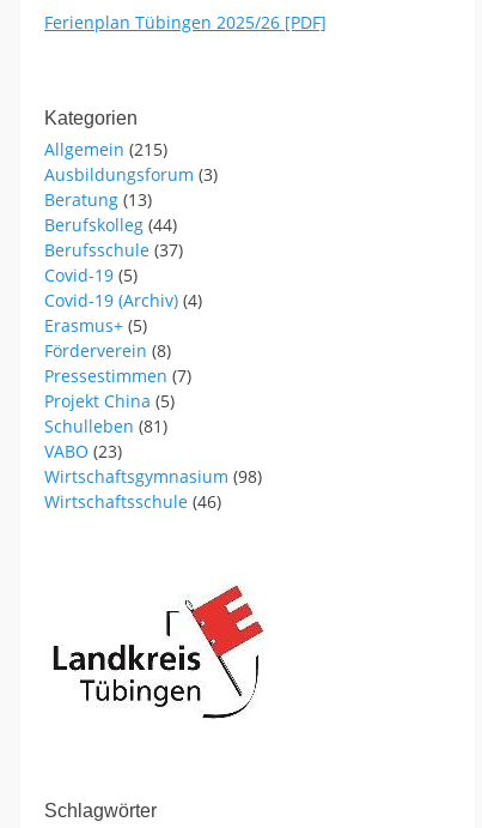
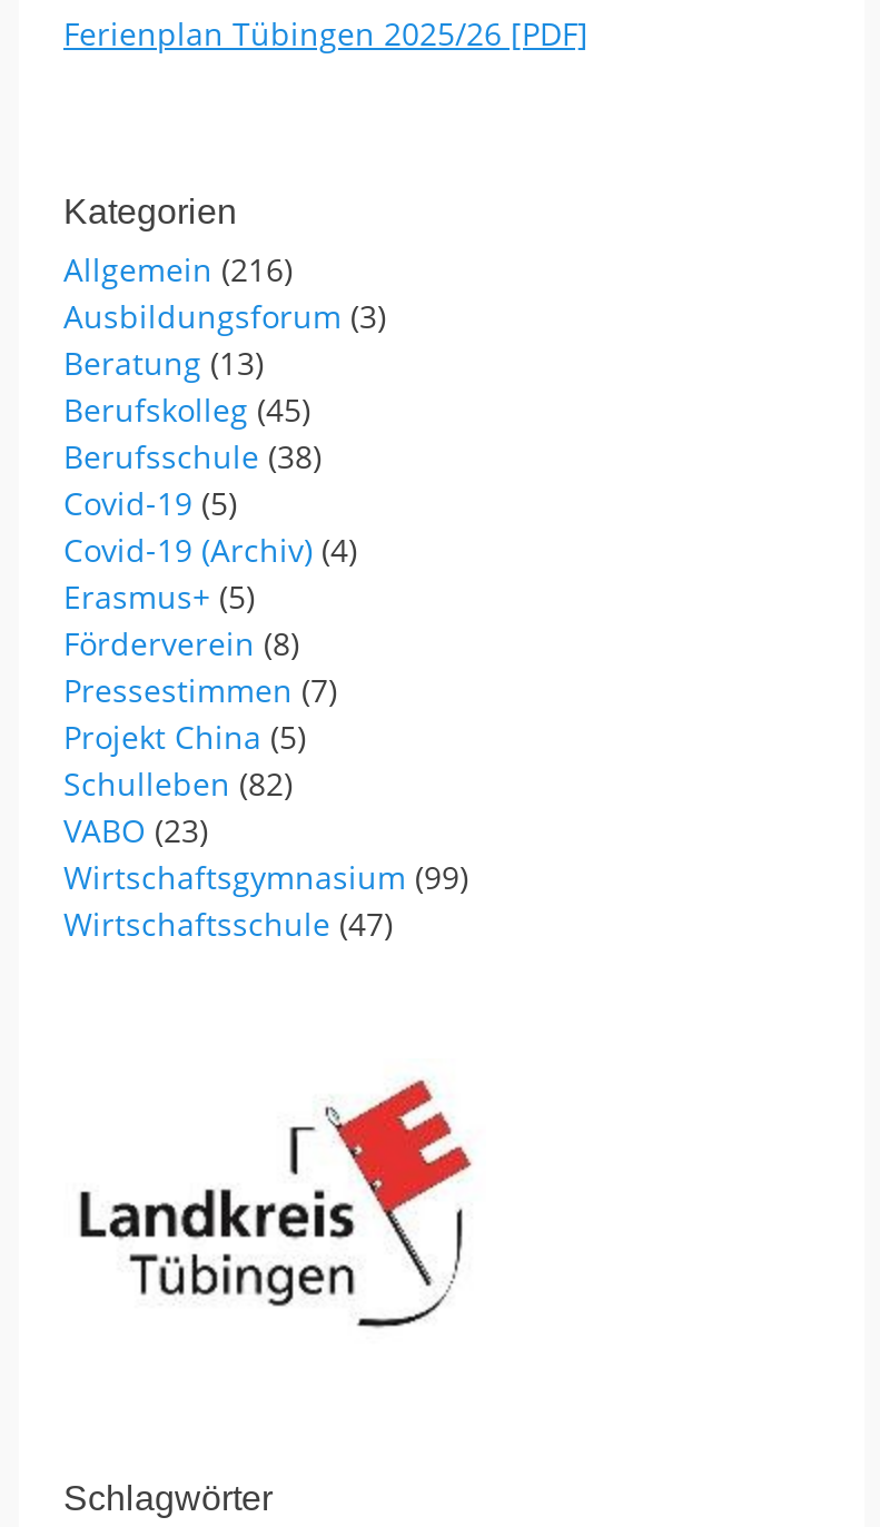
[44,138,167,161] Allgemein (215) -> [63,248,293,290] Allgemein (216)
[44,213,177,236] Berufskolleg (44) -> [63,388,310,431] Berufskolleg (45)
[44,238,183,261] Berufsschule (37) -> [63,435,322,477] Berufsschule (38)
[44,415,167,437] Schulleben (81) -> [63,762,293,805] Schulleben (82)
[44,465,262,488] Wirtschaftsgymnasium (98) -> [63,856,468,898] Wirtschaftsgymnasium (99)
[44,490,221,513] Wirtschaftsschule (46) -> [63,903,393,945] Wirtschaftsschule (47)

